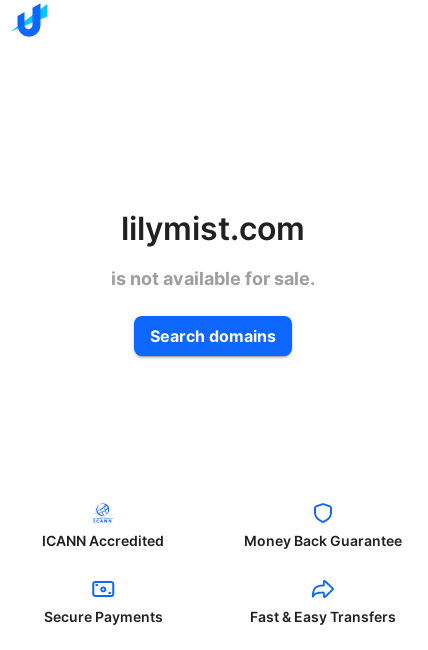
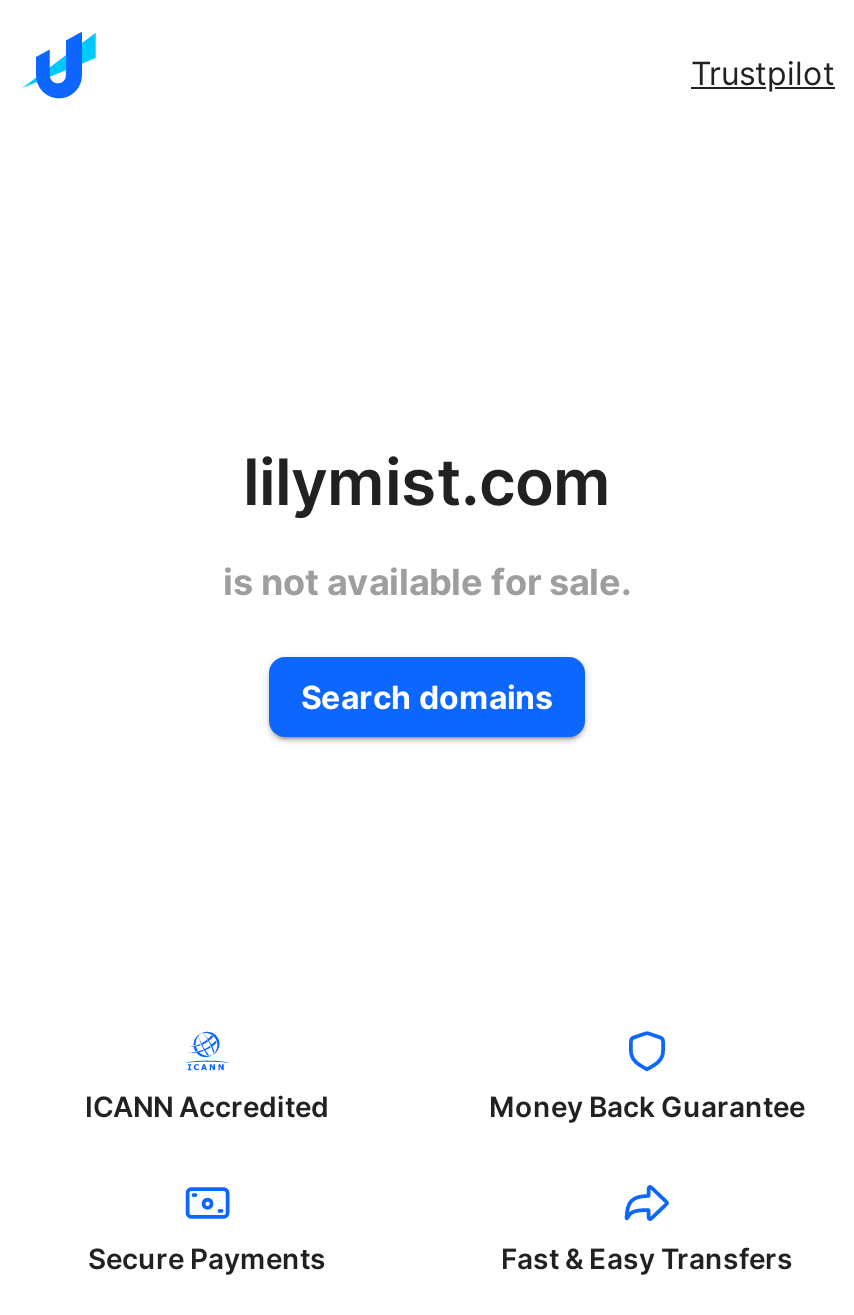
none -> [691,53,835,93] Trustpilot

